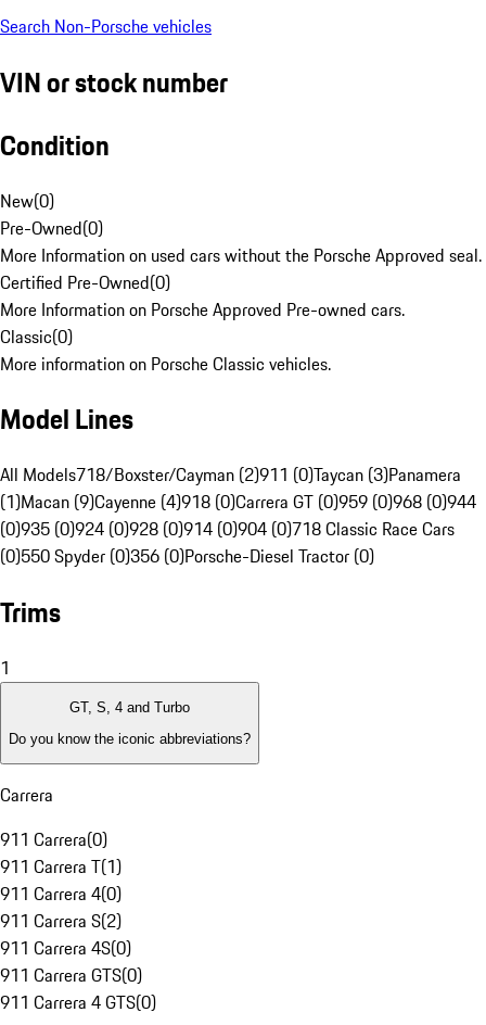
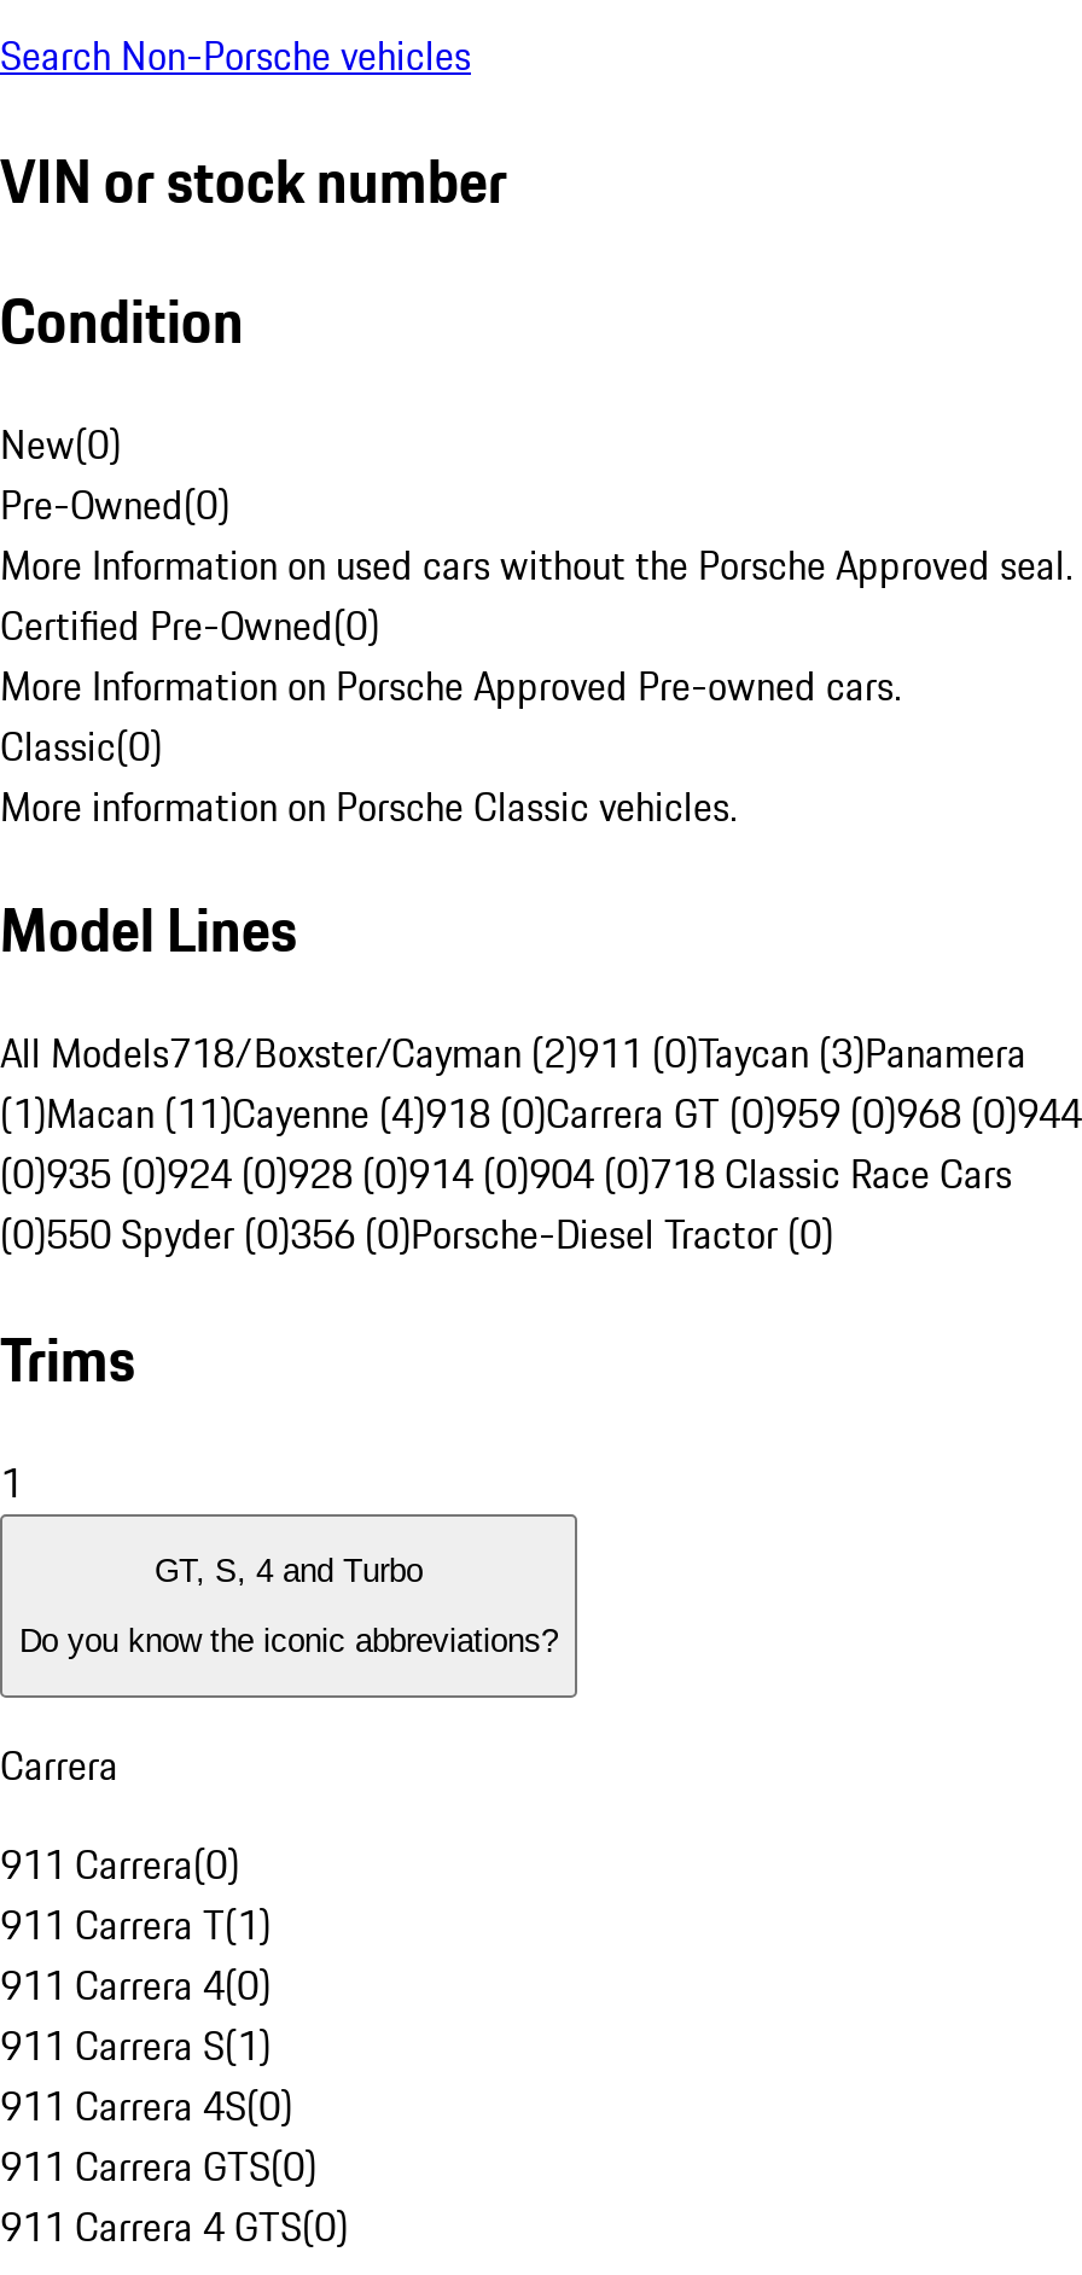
[0,489,476,515] (1)Macan (9)Cayenne (4)918 (0)Carrera GT (0)959 (0)968 (0)944 -> [0,1085,1082,1143] (1)Macan (11)Cayenne (4)918 (0)Carrera GT (0)959 (0)968 (0)944
[0,908,121,934] 911 Carrera S(2) -> [0,2017,270,2075] 911 Carrera S(1)

